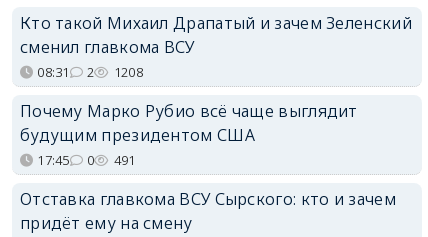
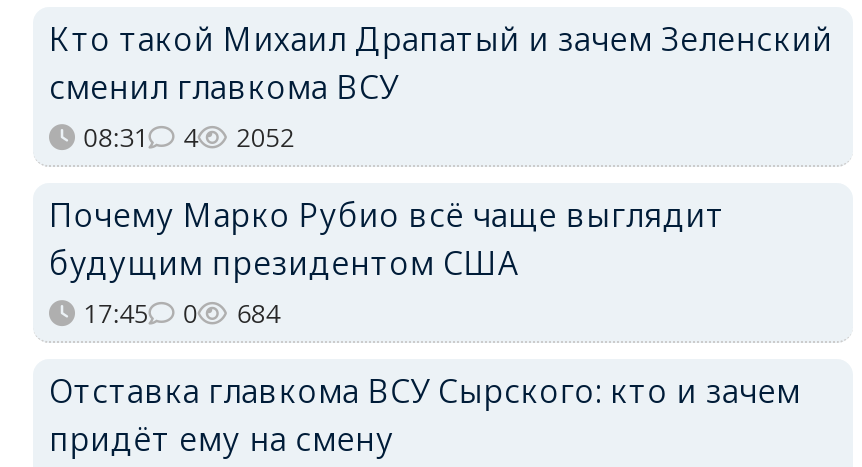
[87,63,94,81] 2 -> [183,119,198,155] 4
[114,63,143,81] 1208 -> [236,119,295,155] 2052
[37,151,136,169] 17:45 0 491 -> [84,295,280,331] 17:45 0 684

